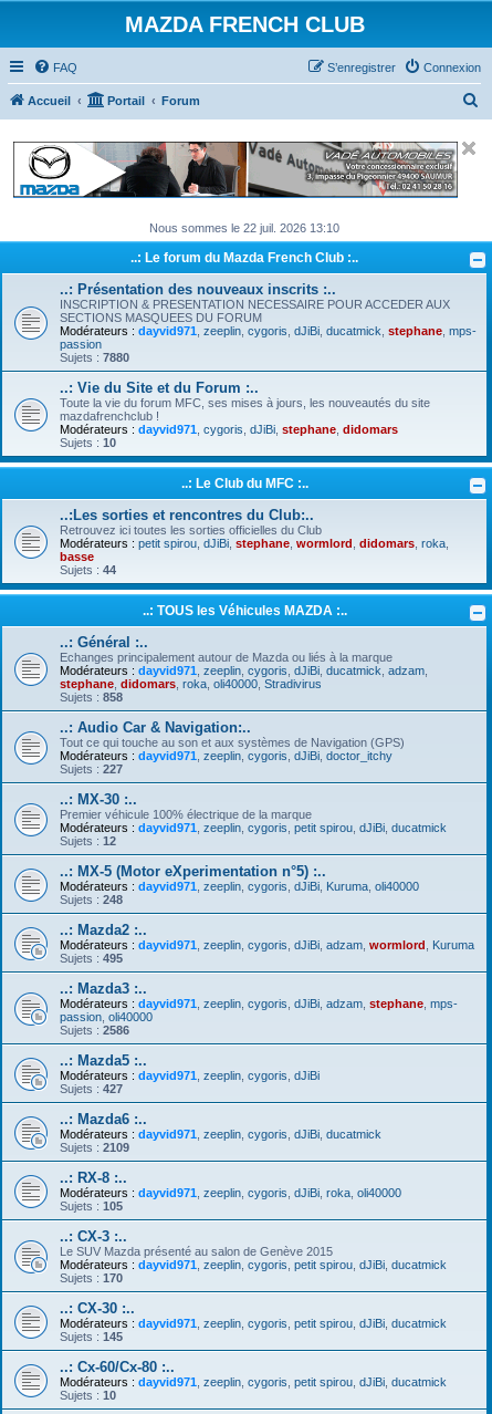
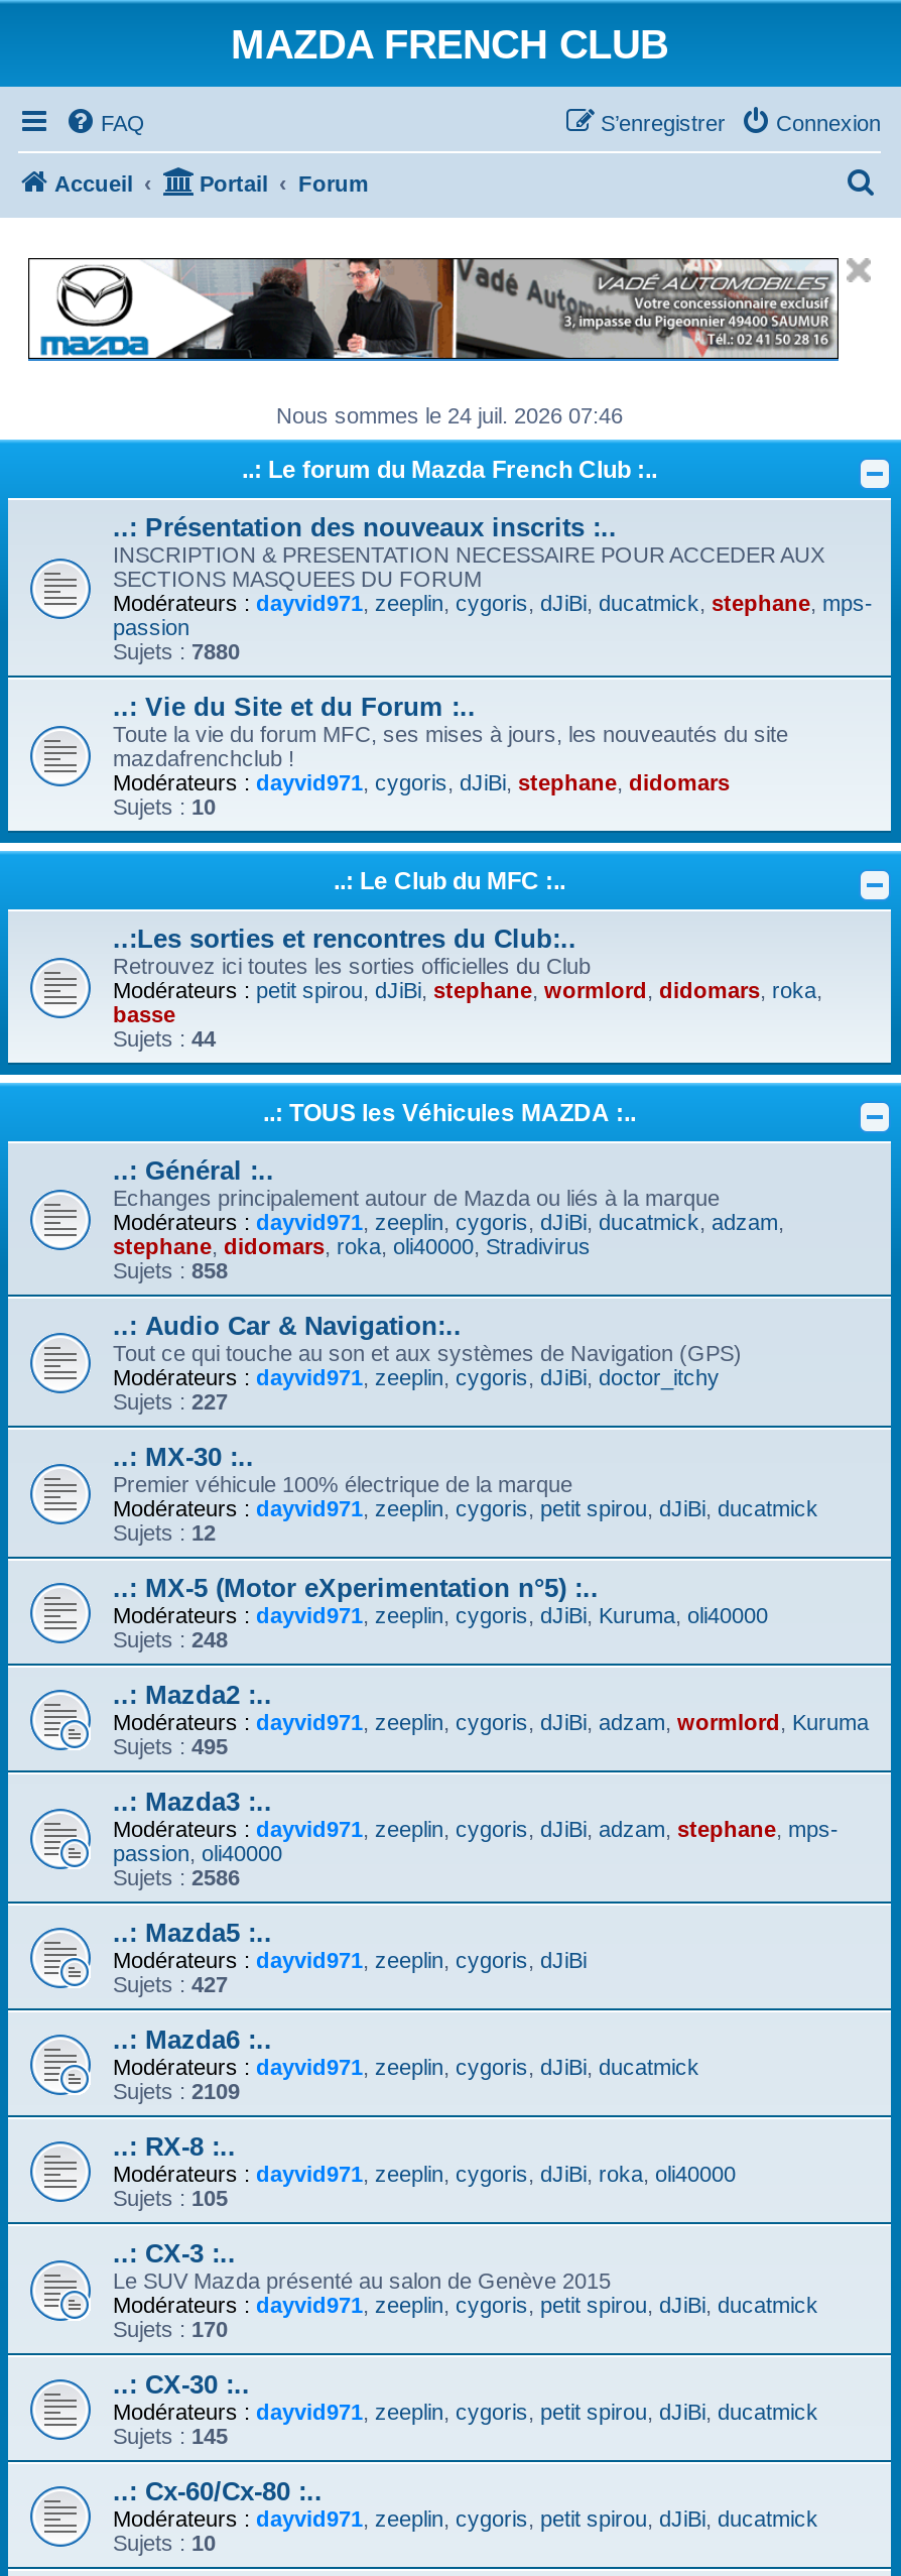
[149,221,339,234] Nous sommes le 22 juil. 2026 13:10 -> [276,403,623,427] Nous sommes le 24 juil. 2026 07:46

